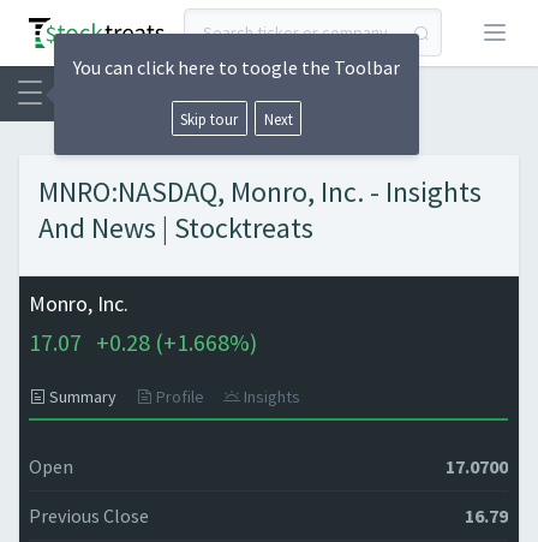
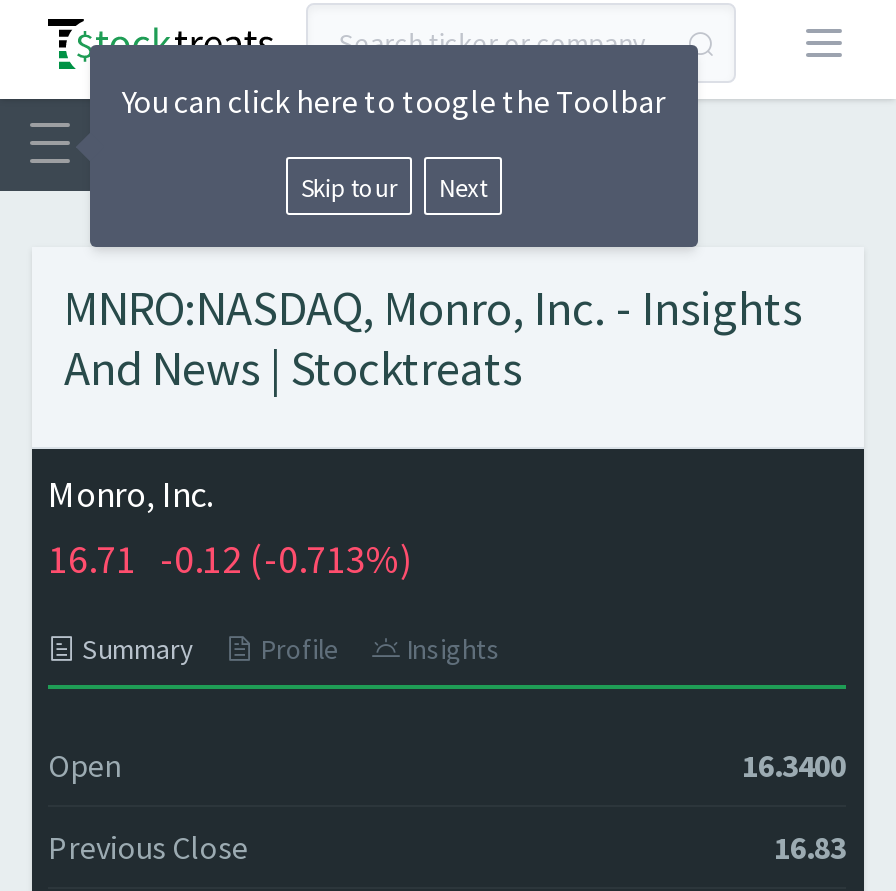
[29,327,257,357] 17.07 +0.28 (+1.668%) -> [48,533,412,583] 16.71 -0.12 (-0.713%)
[446,454,508,478] 17.0700 -> [742,745,846,785] 16.3400
[465,504,508,528] 16.79 -> [774,827,846,867] 16.83

